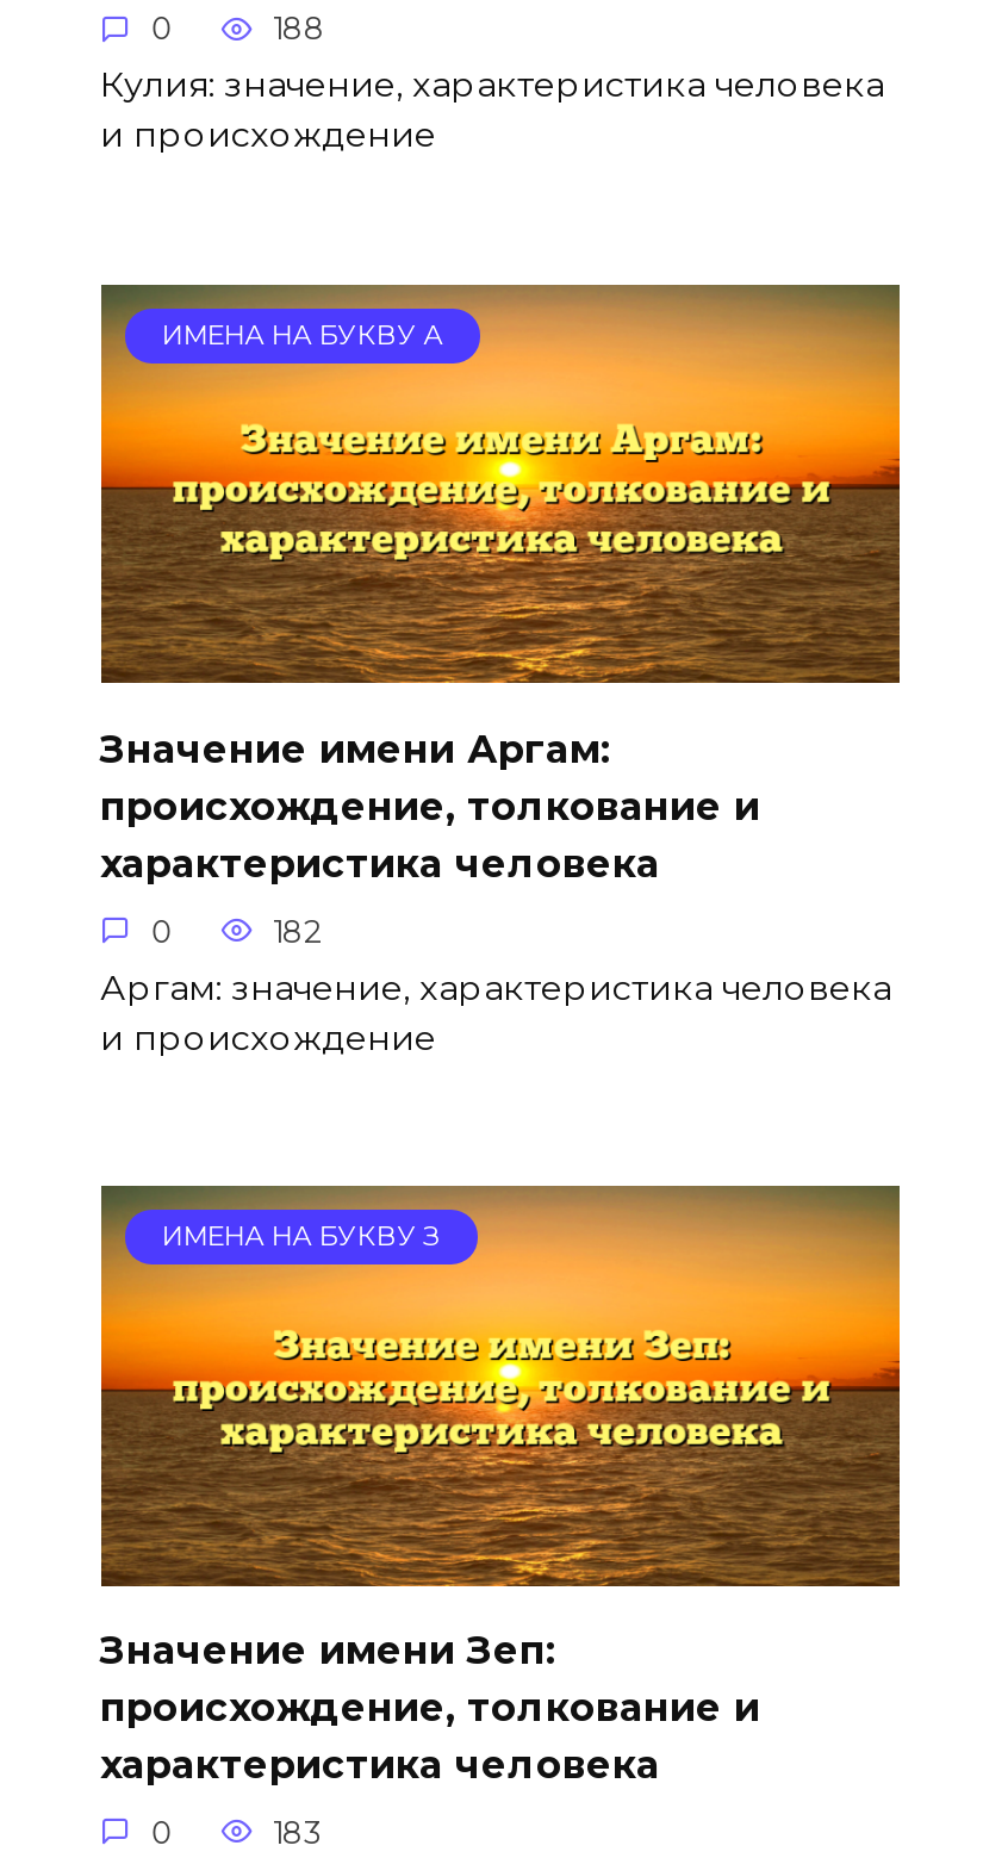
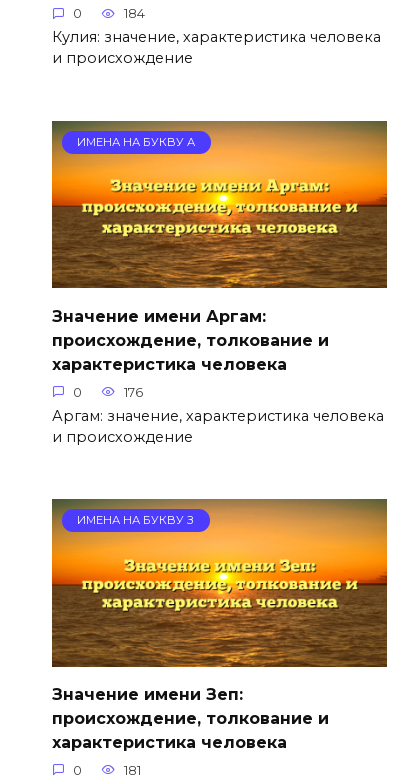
[273,12,325,48] 188 -> [124,6,145,21] 184
[273,913,321,949] 182 -> [124,385,143,400] 176
[273,1815,323,1851] 183 -> [124,763,141,778] 181

